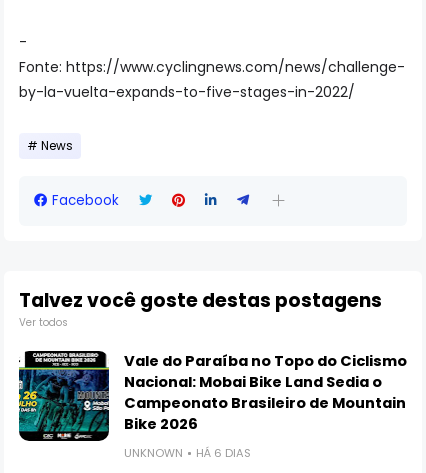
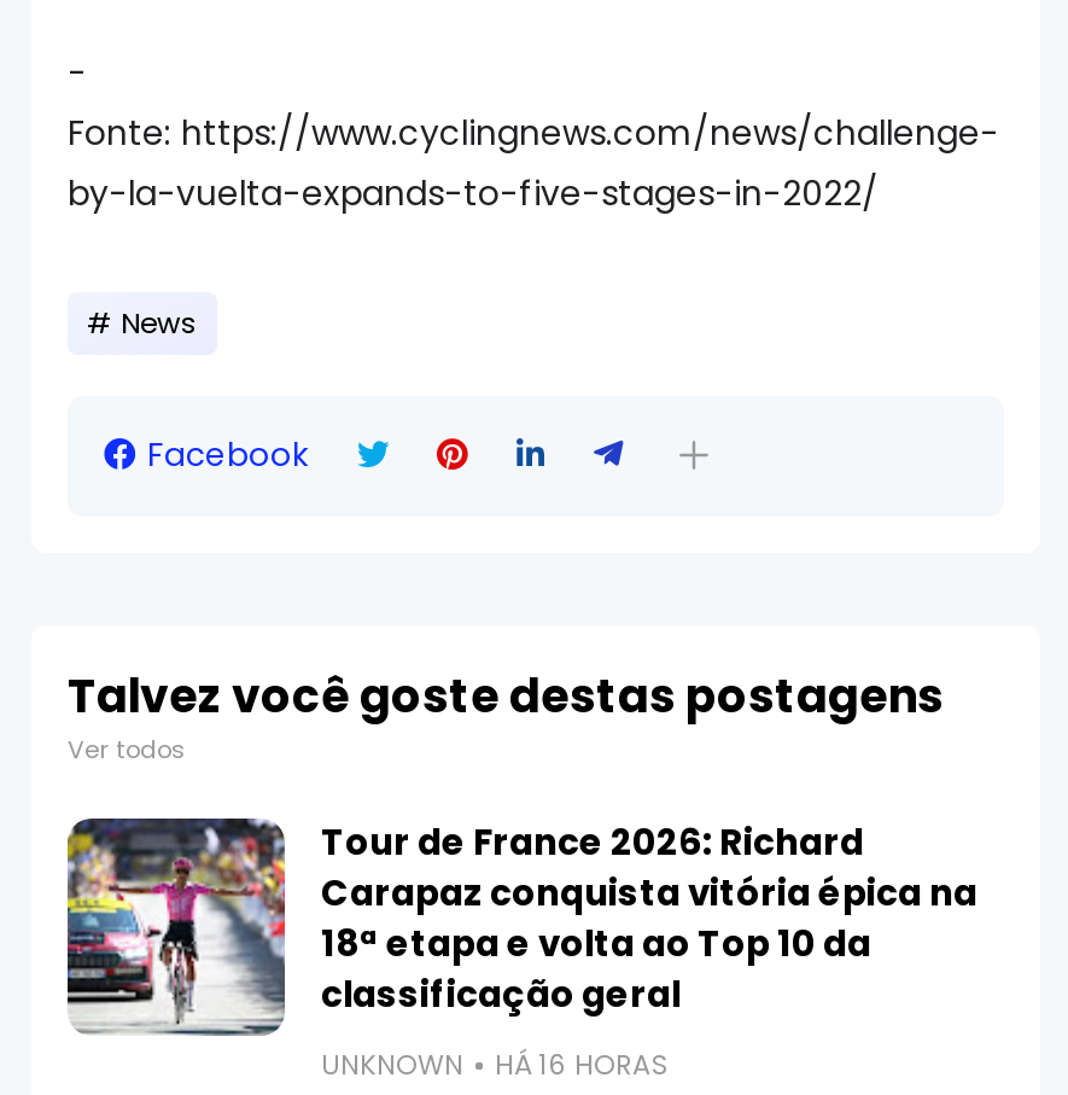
[18,350,407,442] [image] | Vale do Paraíba no Topo do Ciclismo | Nacional: Mobai Bike Land Sedia o | Campeonato Brasileiro de Mountain | Bike 2026 -> [65,816,977,1038] [image] | Tour de France 2026: Richard | Carapaz conquista vitória épica na | 18ª etapa e volta ao Top 10 da | classificação geral
[124,445,251,461] UNKNOWN HÁ 6 DIAS -> [321,1046,669,1084] UNKNOWN HÁ 16 HORAS

